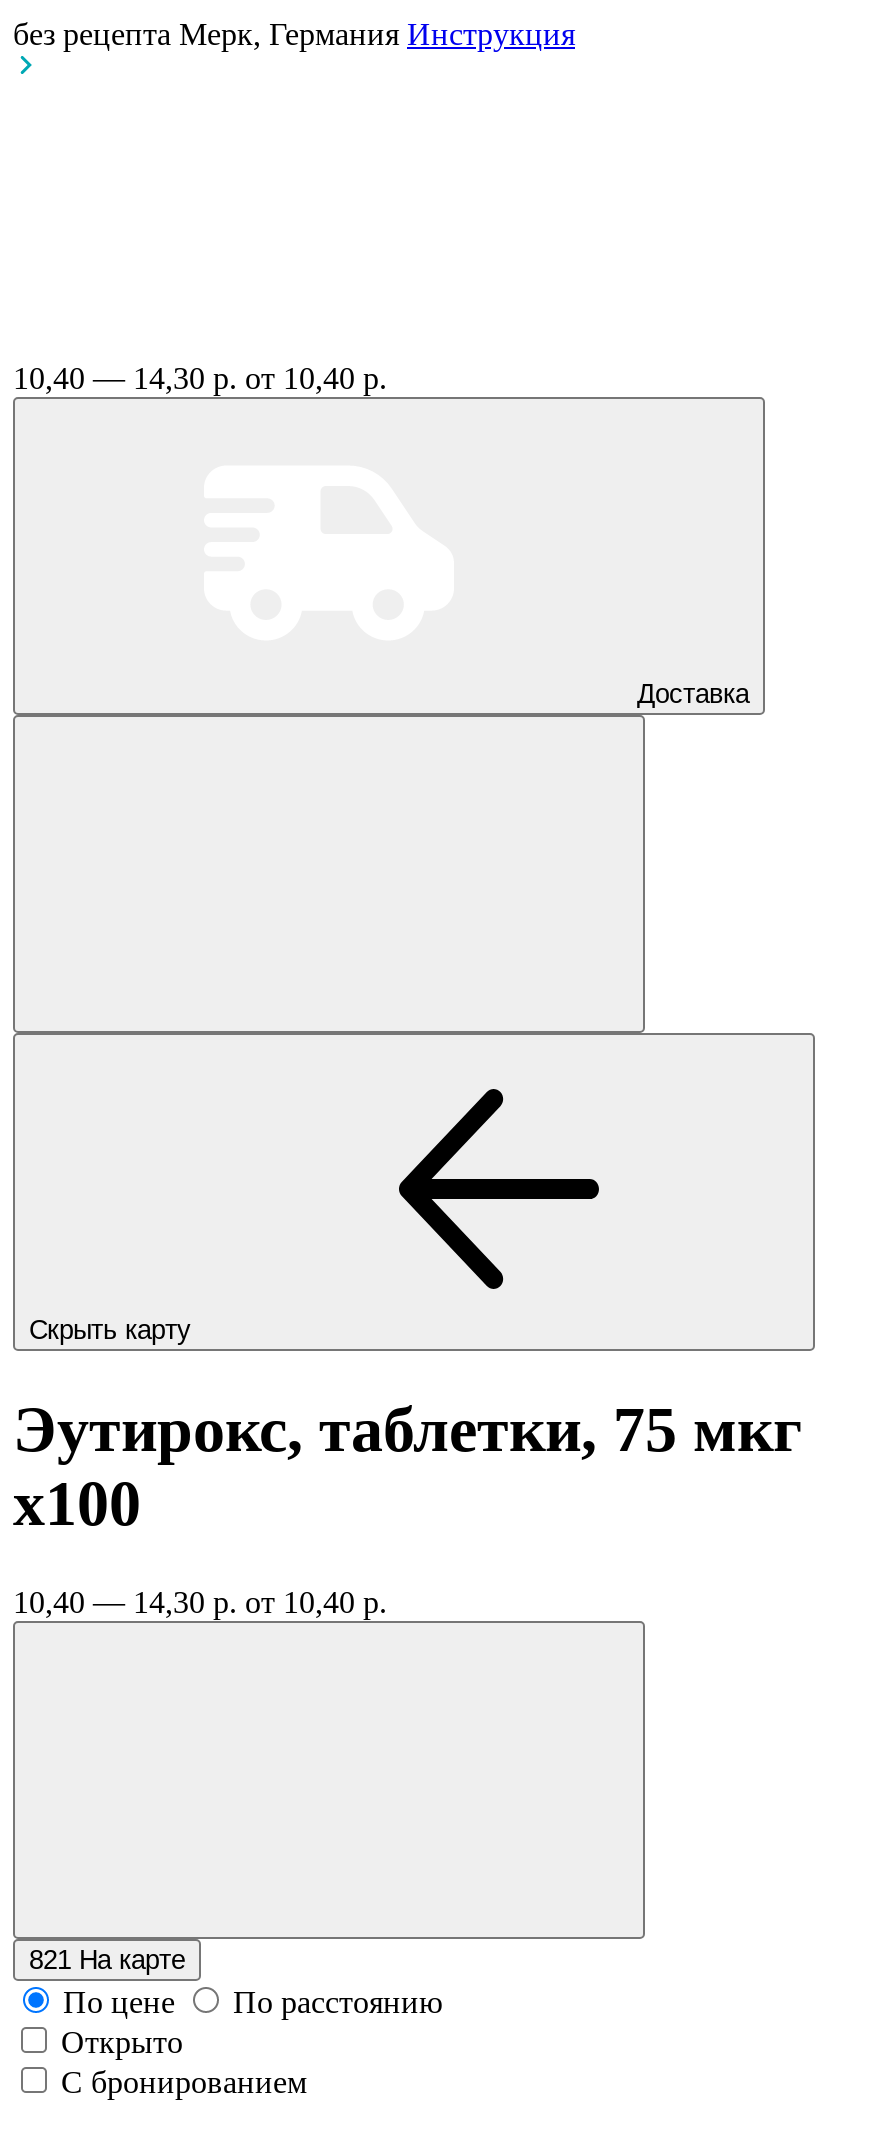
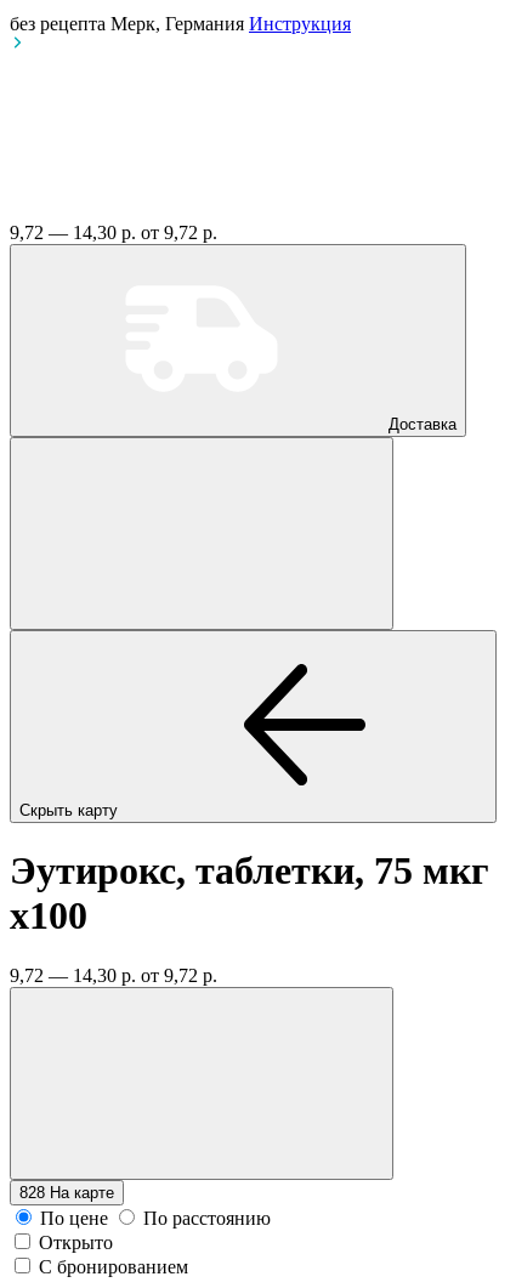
[13,361,387,395] 10,40 — 14,30 р. от 10,40 р. -> [10,222,217,243] 9,72 — 14,30 р. от 9,72 р.
[13,1585,387,1619] 10,40 — 14,30 р. от 10,40 р. -> [10,965,217,985] 9,72 — 14,30 р. от 9,72 р.
[29,1945,185,1975] 821 На карте -> [19,1183,114,1202] 828 На карте

